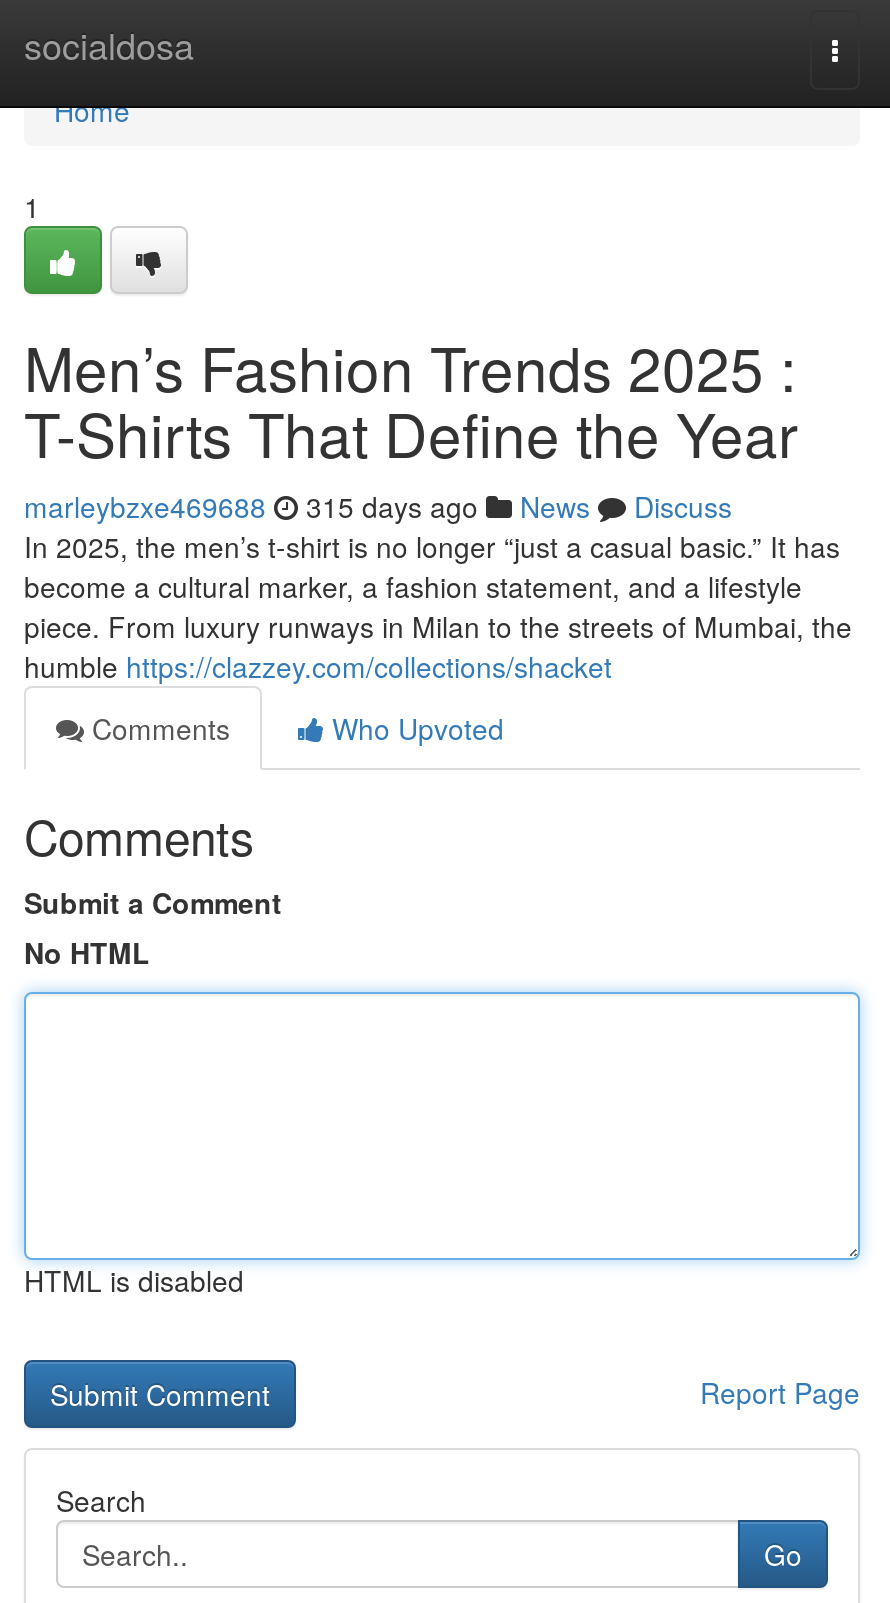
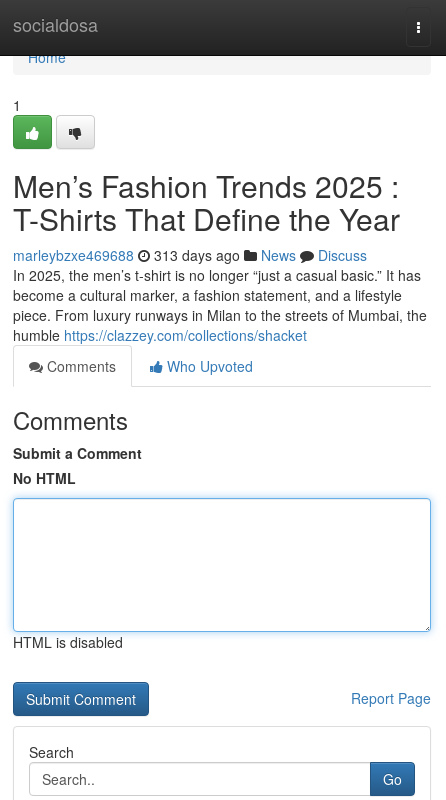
[24,486,732,526] marleybzxe469688 315 days ago News Discuss -> [13,245,367,265] marleybzxe469688 313 days ago News Discuss

